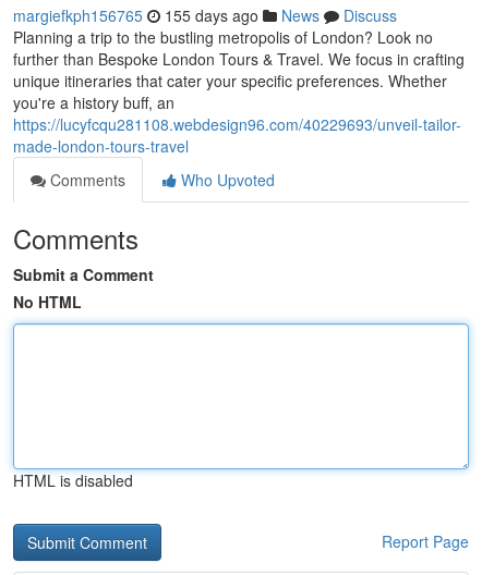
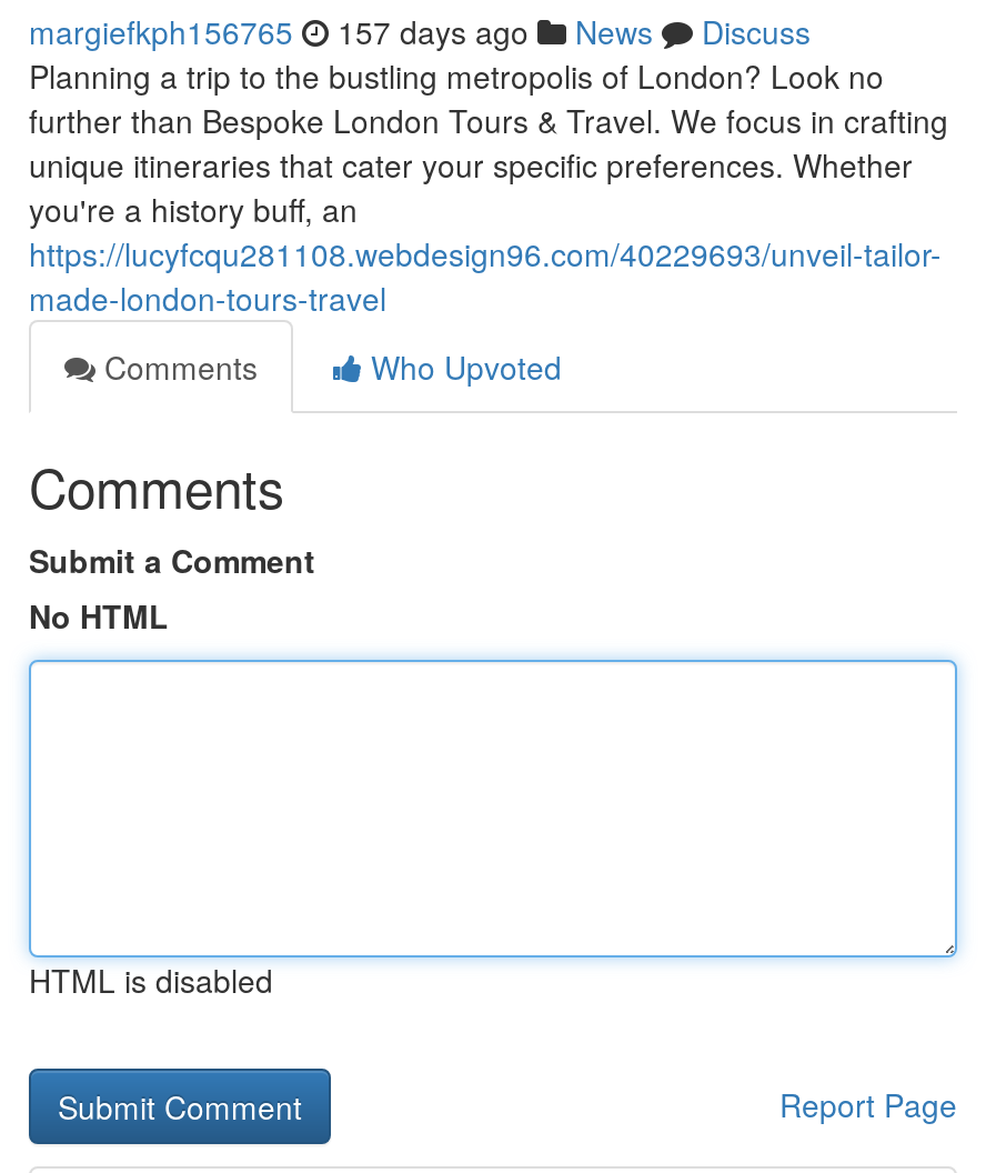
[13,4,397,26] margiefkph156765 155 days ago News Discuss -> [29,9,811,53] margiefkph156765 157 days ago News Discuss

